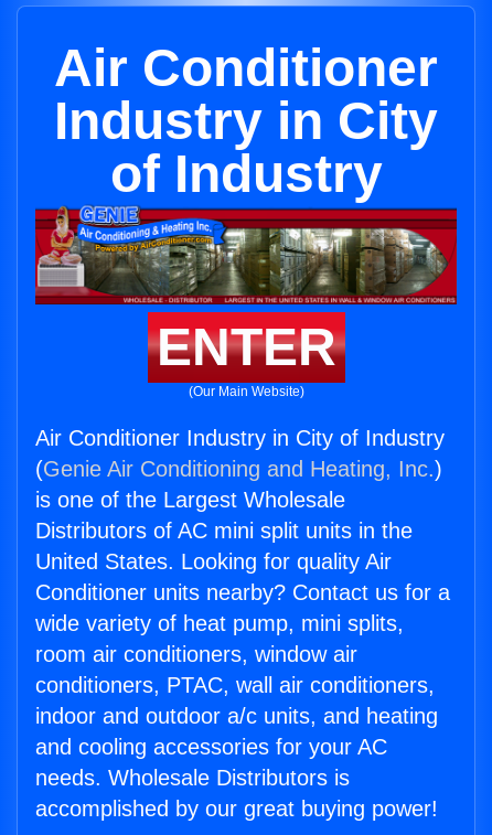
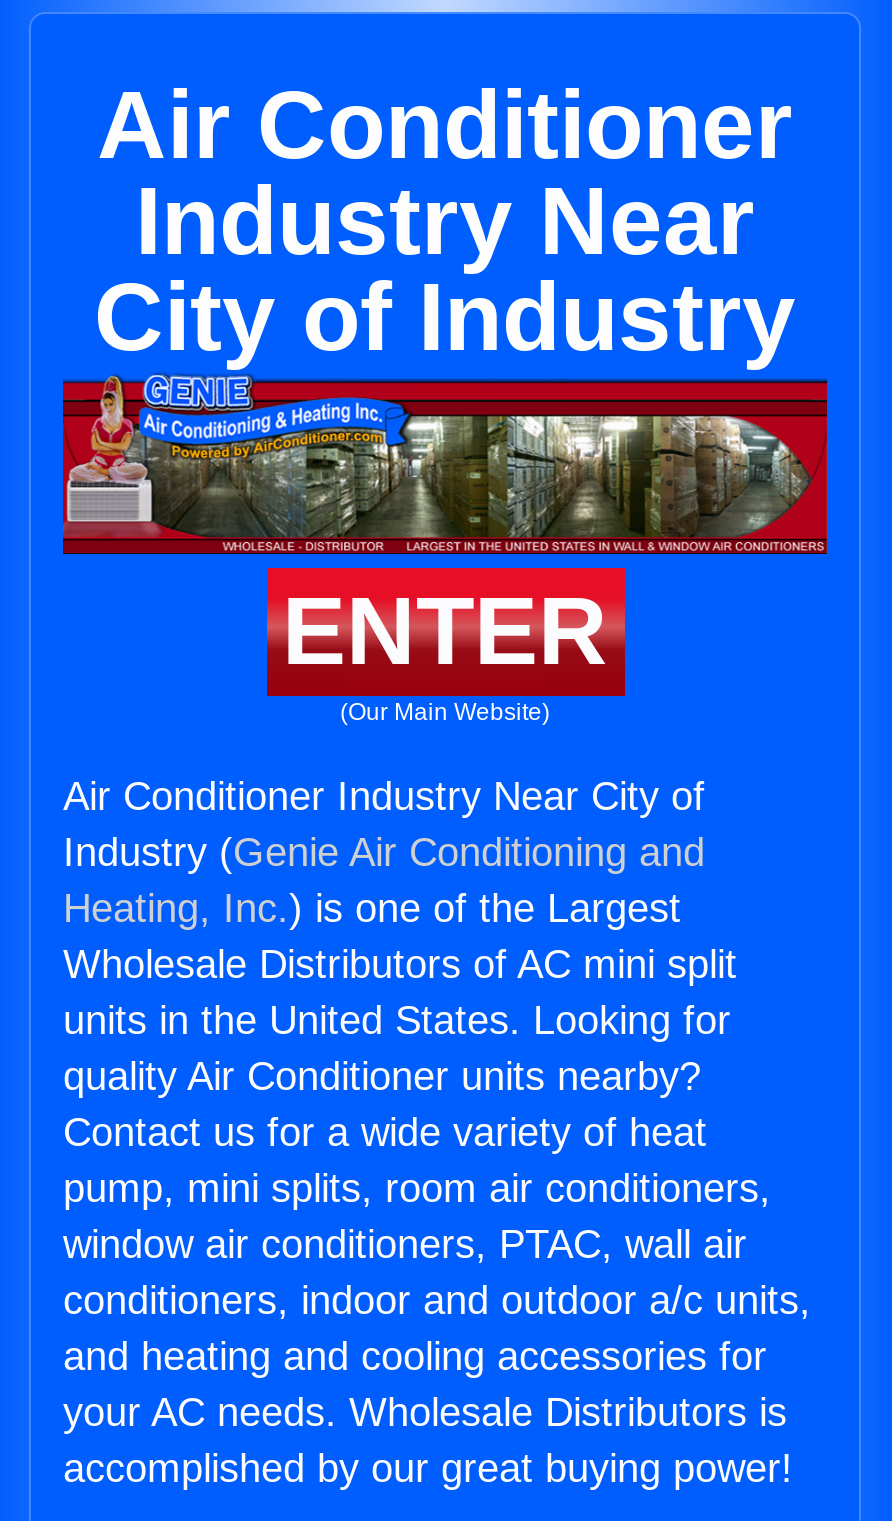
[54,92,438,203] Industry in City | of Industry -> [94,168,796,370] Industry Near | City of Industry
[35,426,450,790] Air Conditioner Industry in City of Industry | (Genie Air Conditioning and Heating, Inc.) | is one of the Largest Wholesale | Distributors of AC mini split units in the | United States. Looking for quality Air | Conditioner units nearby? Contact us for a | wide variety of heat pump, mini splits, | room air conditioners, window air | conditioners, PTAC, wall air conditioners, | indoor and outdoor a/c units, and heating | and cooling accessories for your AC | needs. Wholesale Distributors is -> [63,774,811,1434] Air Conditioner Industry Near City of | Industry (Genie Air Conditioning and | Heating, Inc.) is one of the Largest | Wholesale Distributors of AC mini split | units in the United States. Looking for | quality Air Conditioner units nearby? | Contact us for a wide variety of heat | pump, mini splits, room air conditioners, | window air conditioners, PTAC, wall air | conditioners, indoor and outdoor a/c units, | and heating and cooling accessories for | your AC needs. Wholesale Distributors is

